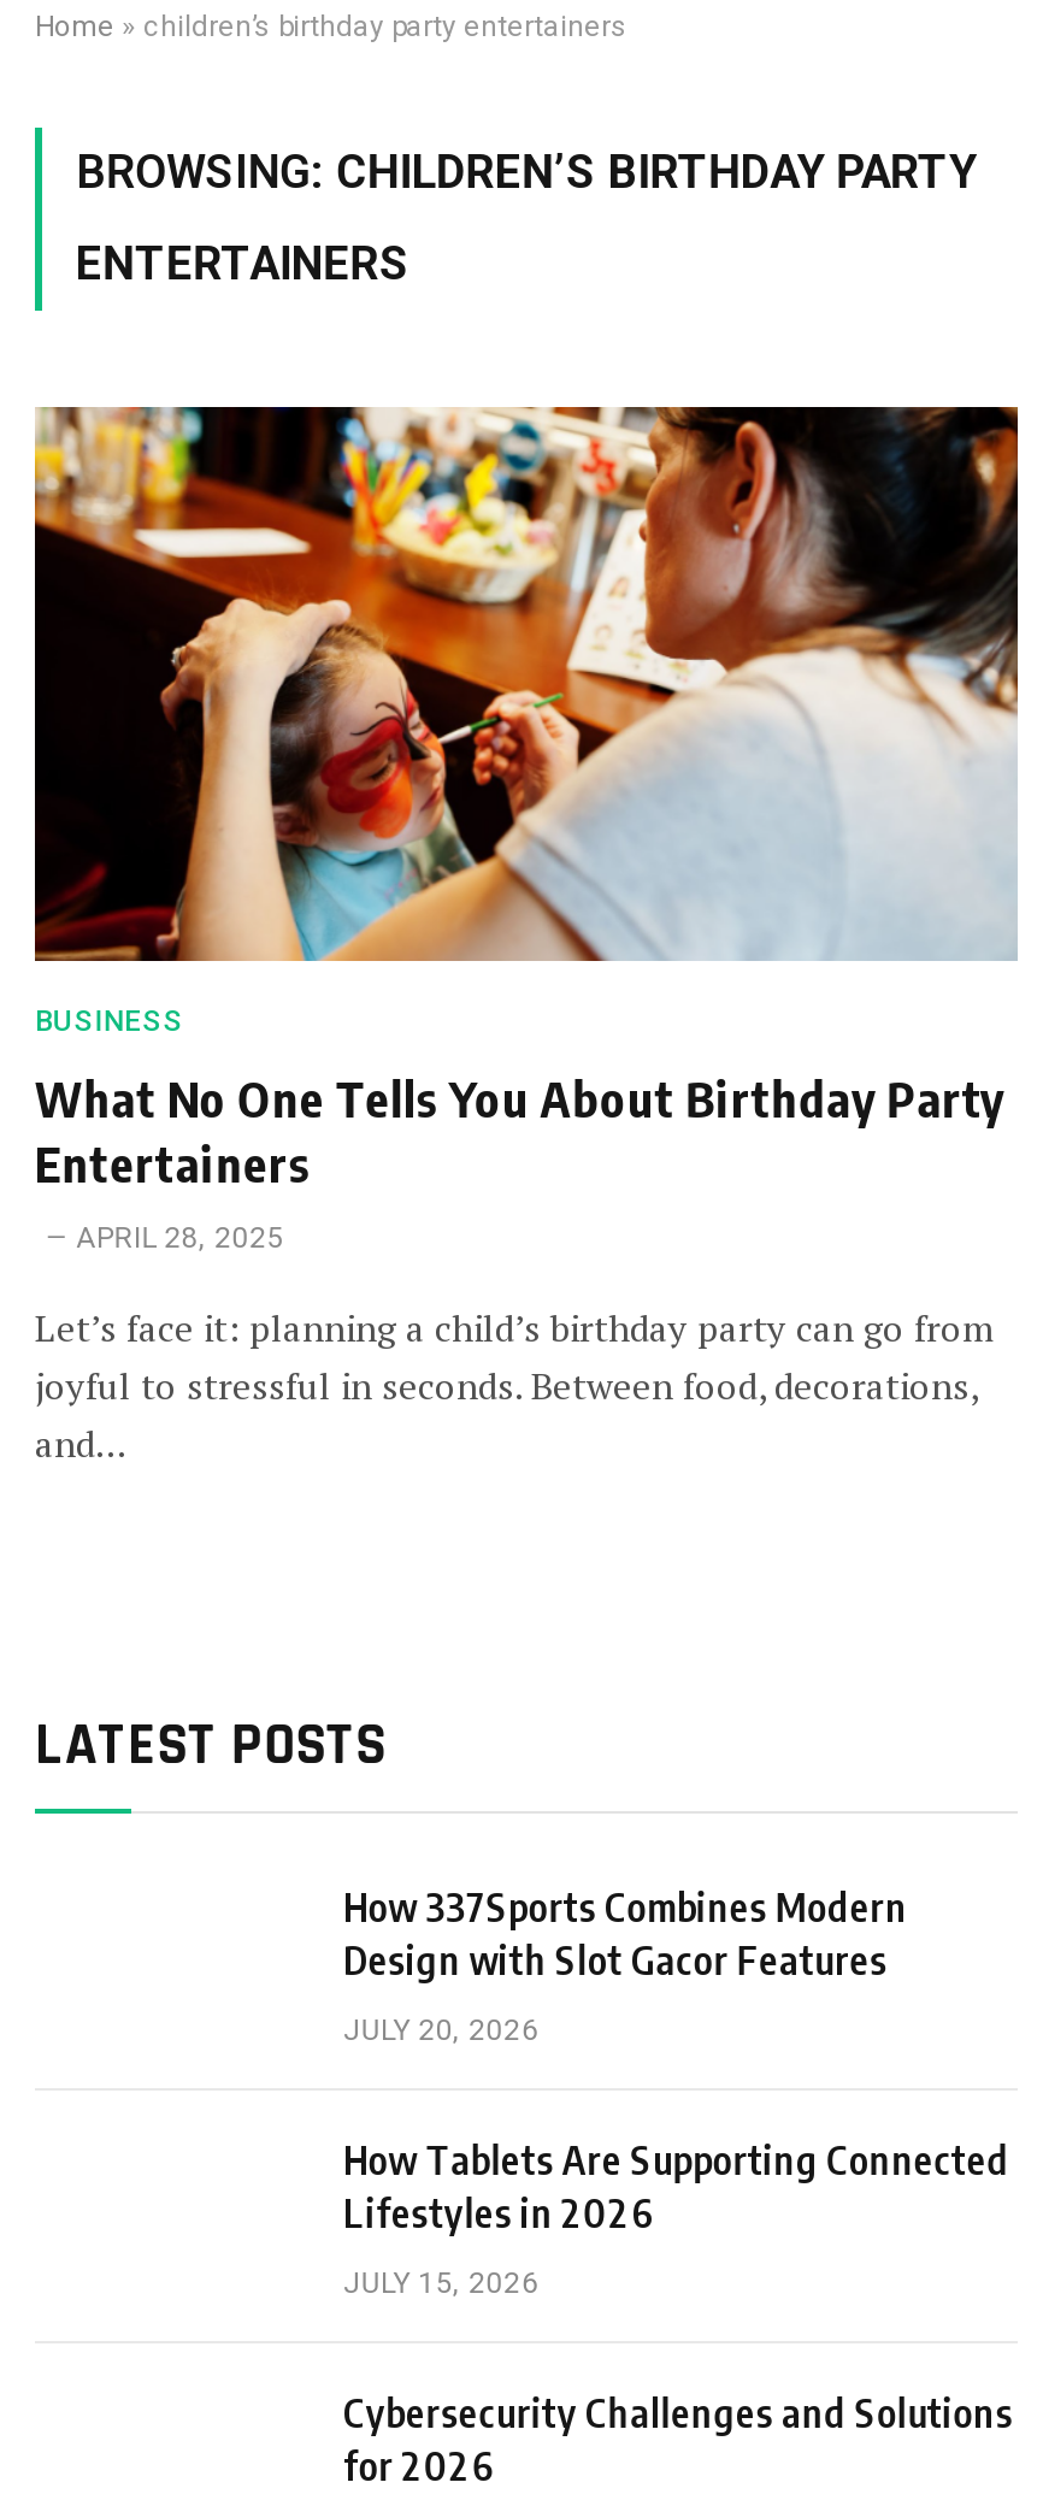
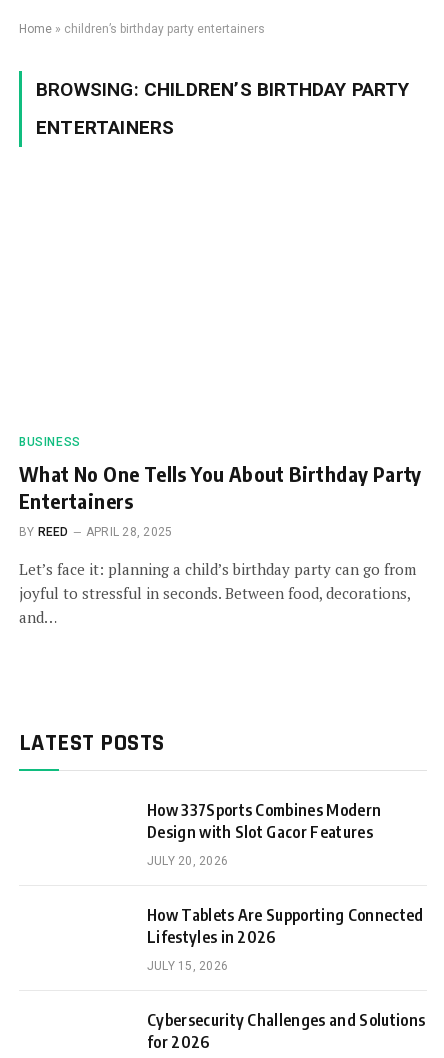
[33,405,1020,963] [image] -> none
none -> [19,524,69,538] BY REED

